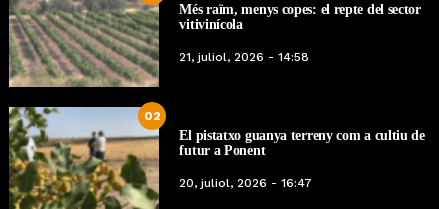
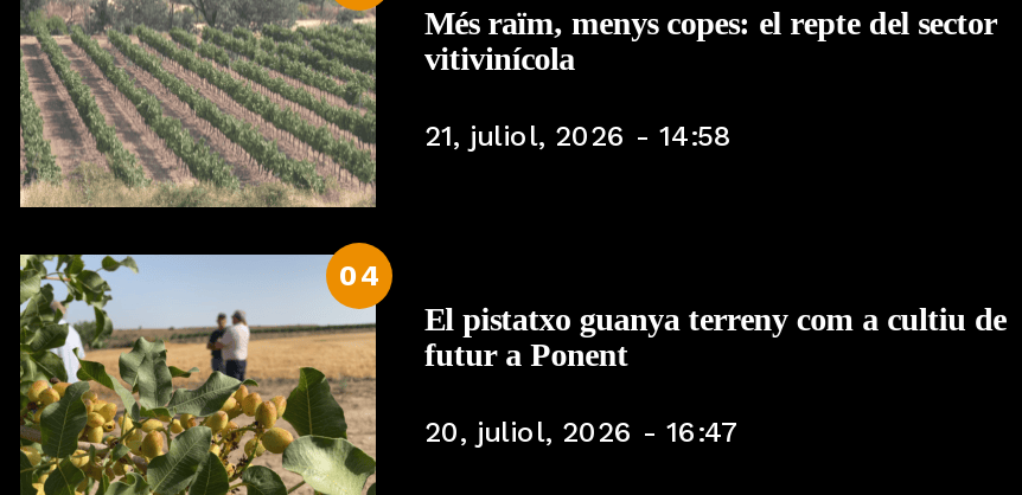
[144,109,161,123] 02 -> [339,258,382,292] 04

